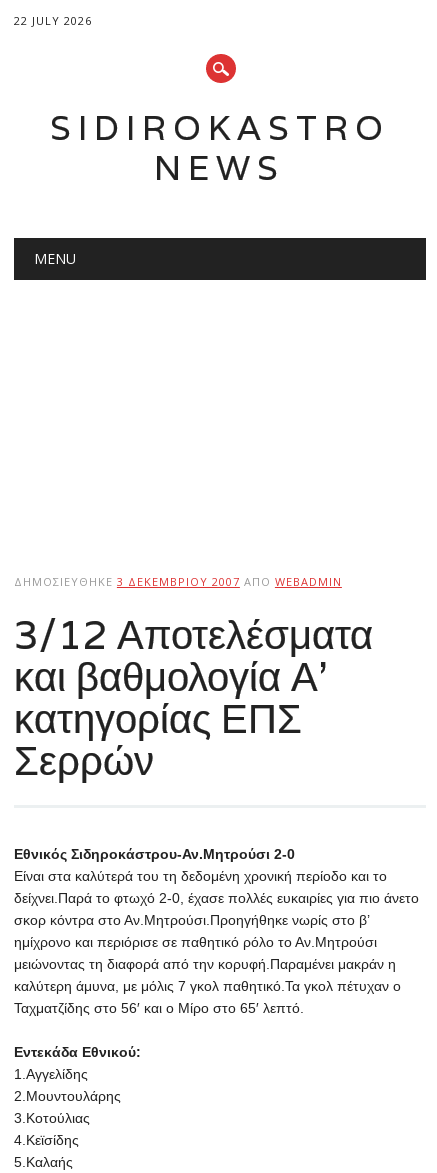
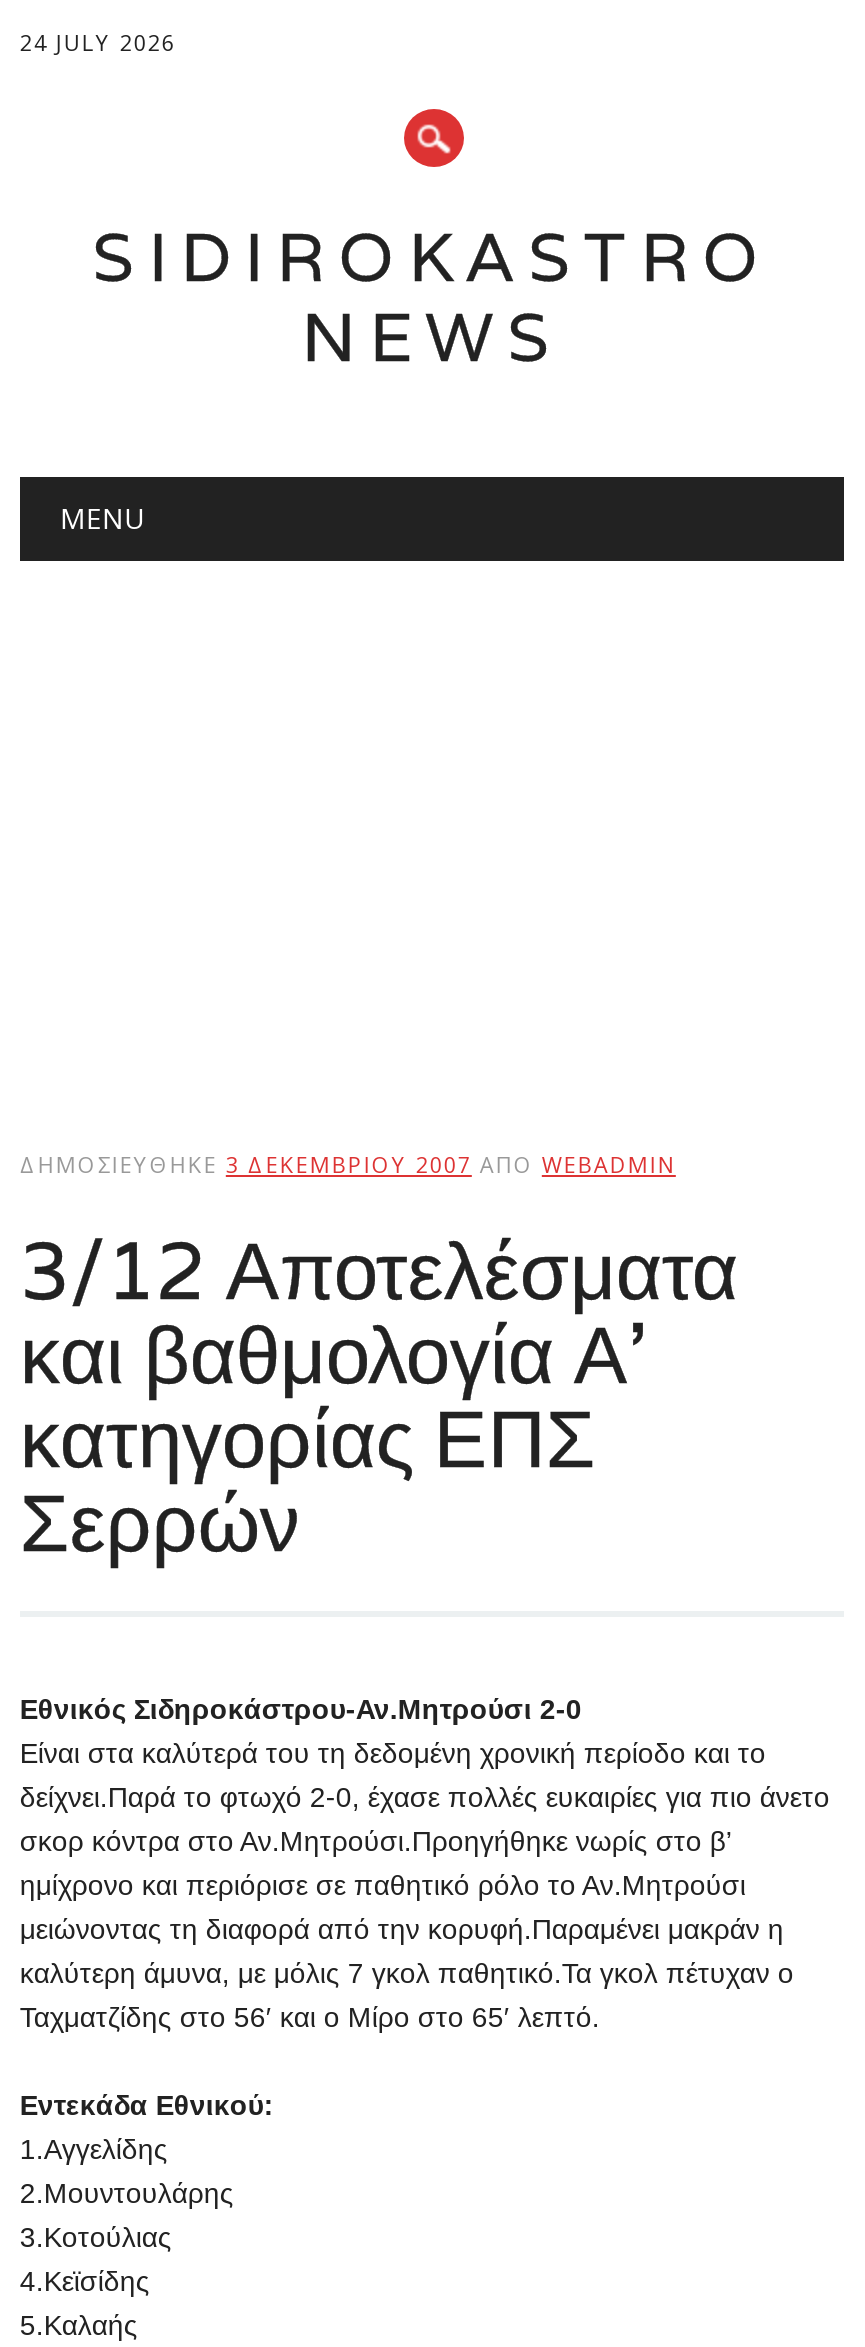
[14,13,92,28] 22 JULY 2026 -> [20,27,176,57] 24 JULY 2026

